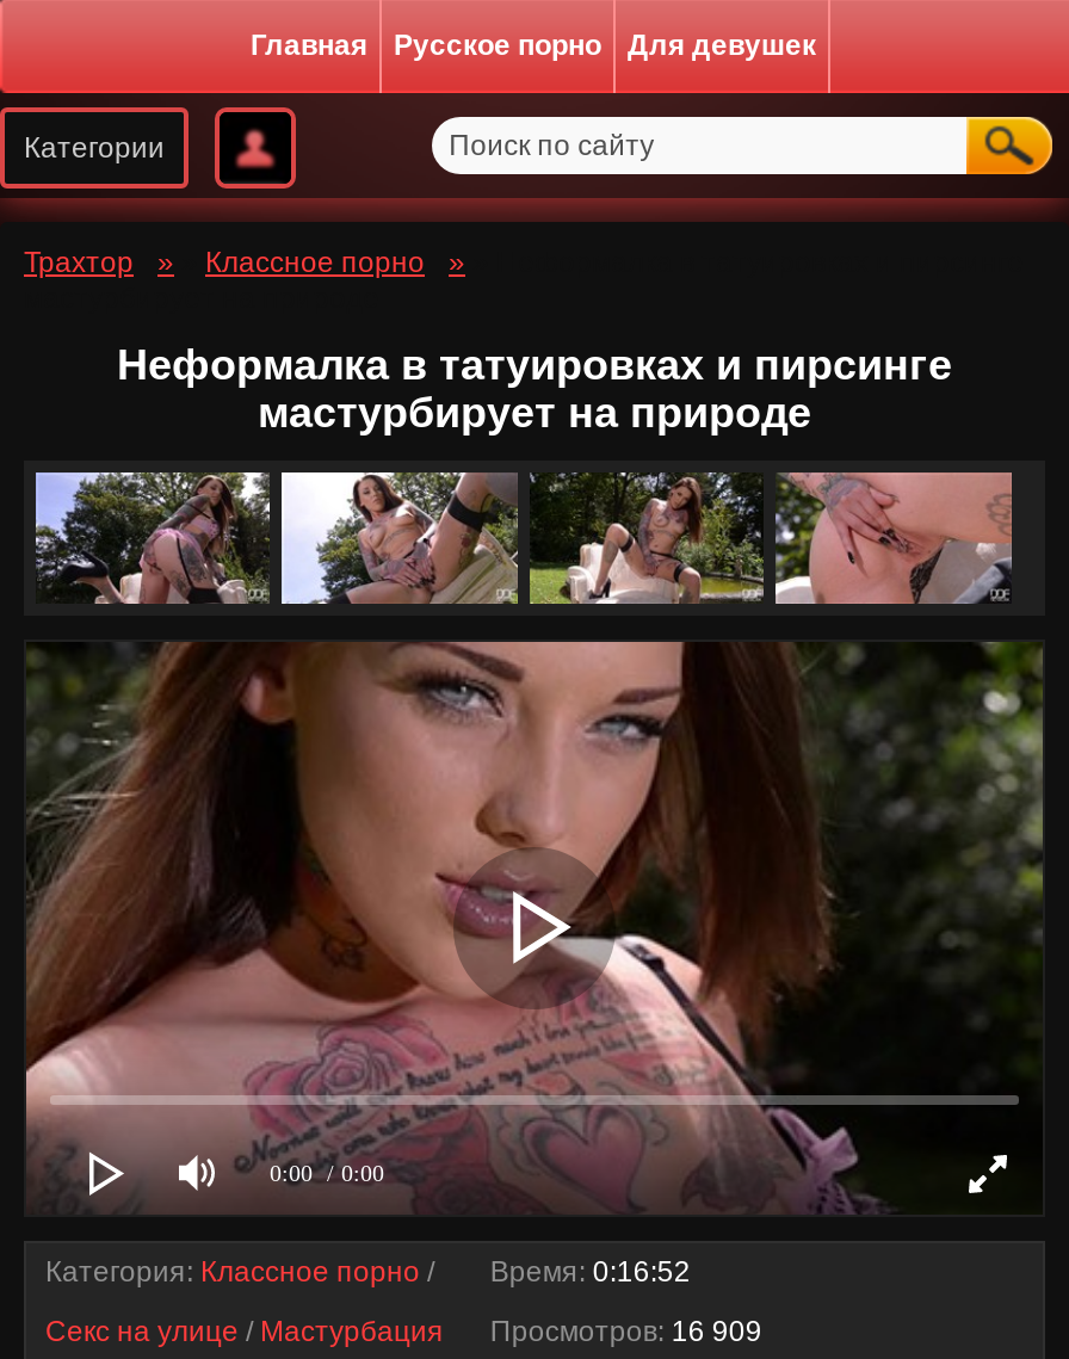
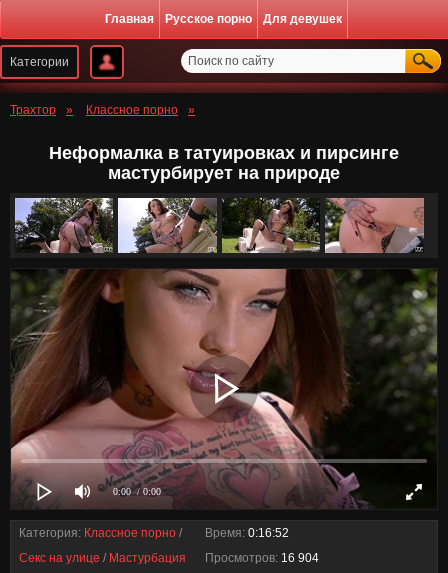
[45,1315,762,1348] Секс на улице / Мастурбация Просмотров: 16 909 -> [19,551,319,565] Секс на улице / Мастурбация Просмотров: 16 904

